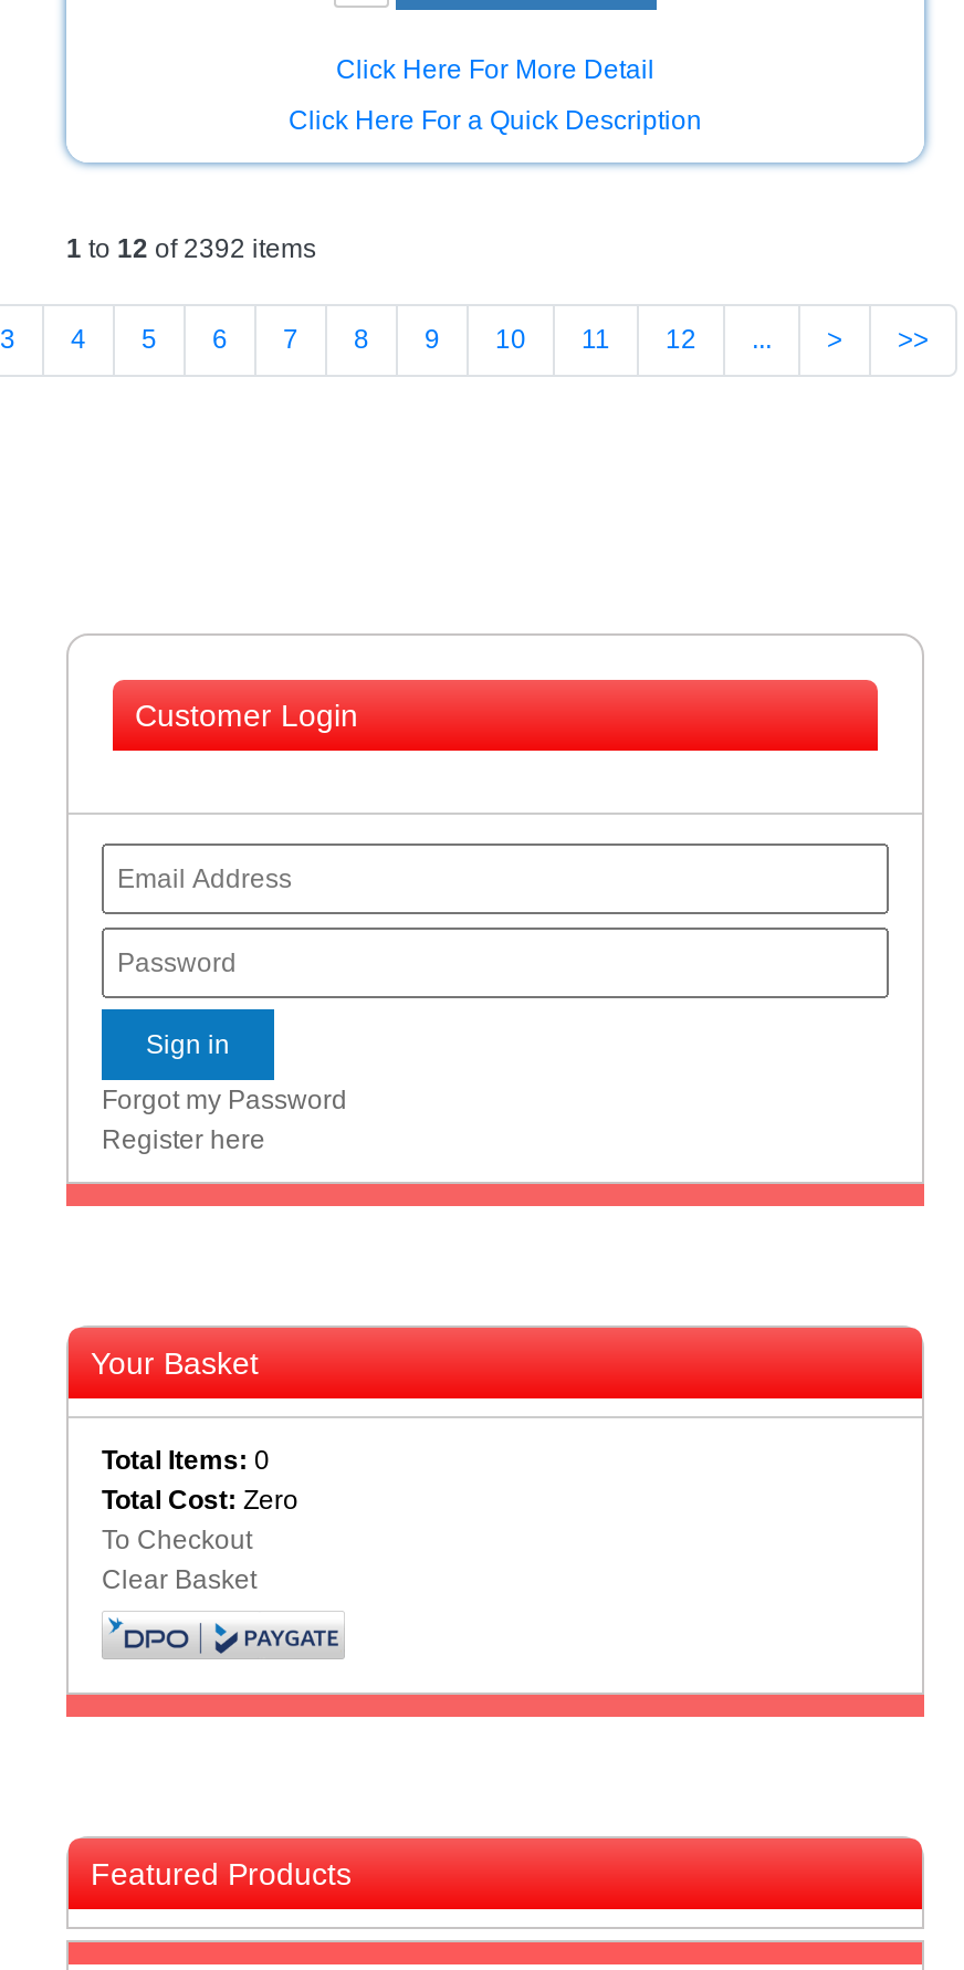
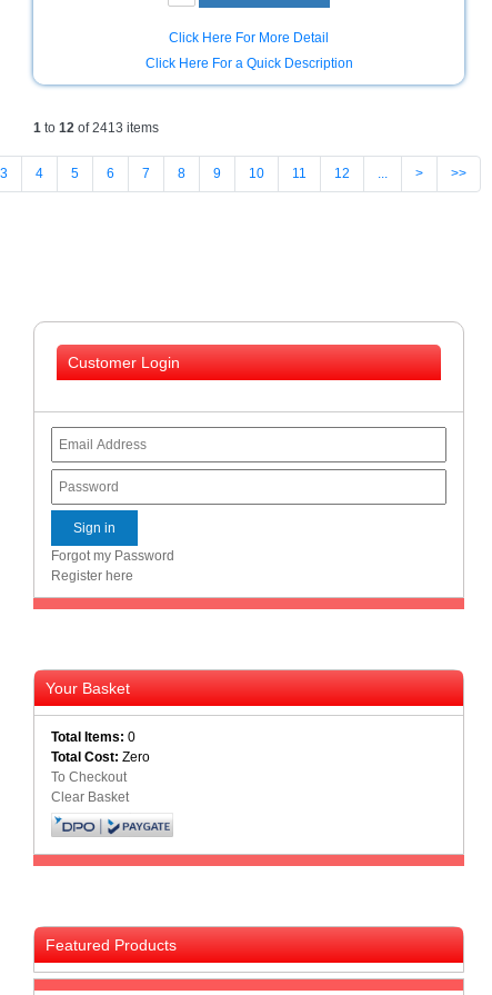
[66,233,316,264] 1 to 12 of 2392 items -> [33,120,159,135] 1 to 12 of 2413 items

